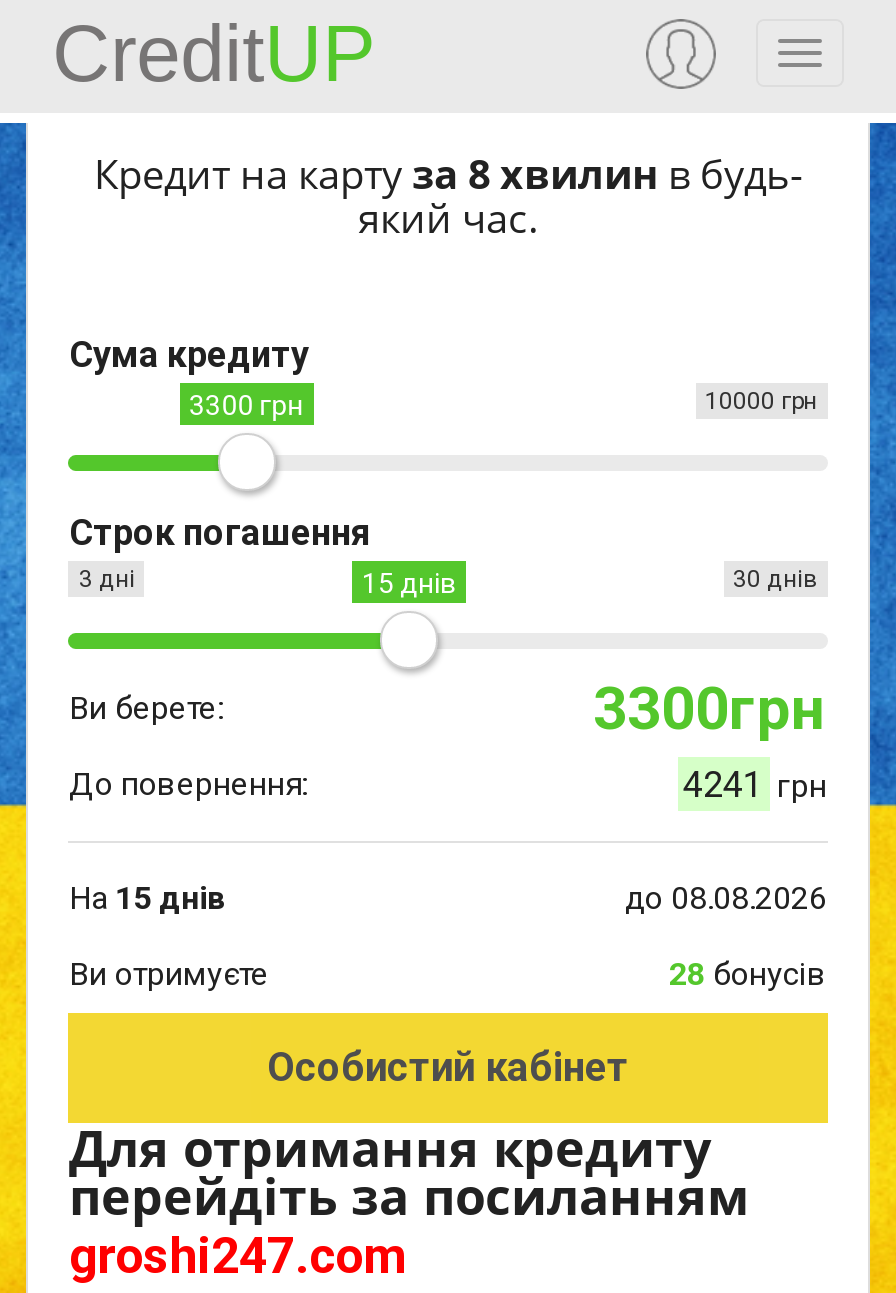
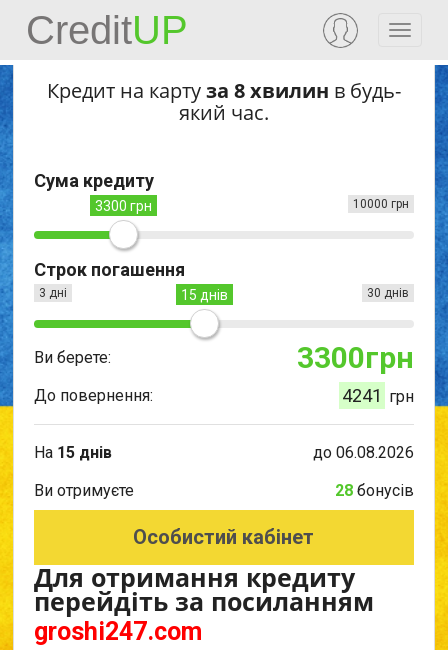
[625,879,827,917] до 08.08.2026 -> [312,443,413,462] до 06.08.2026

